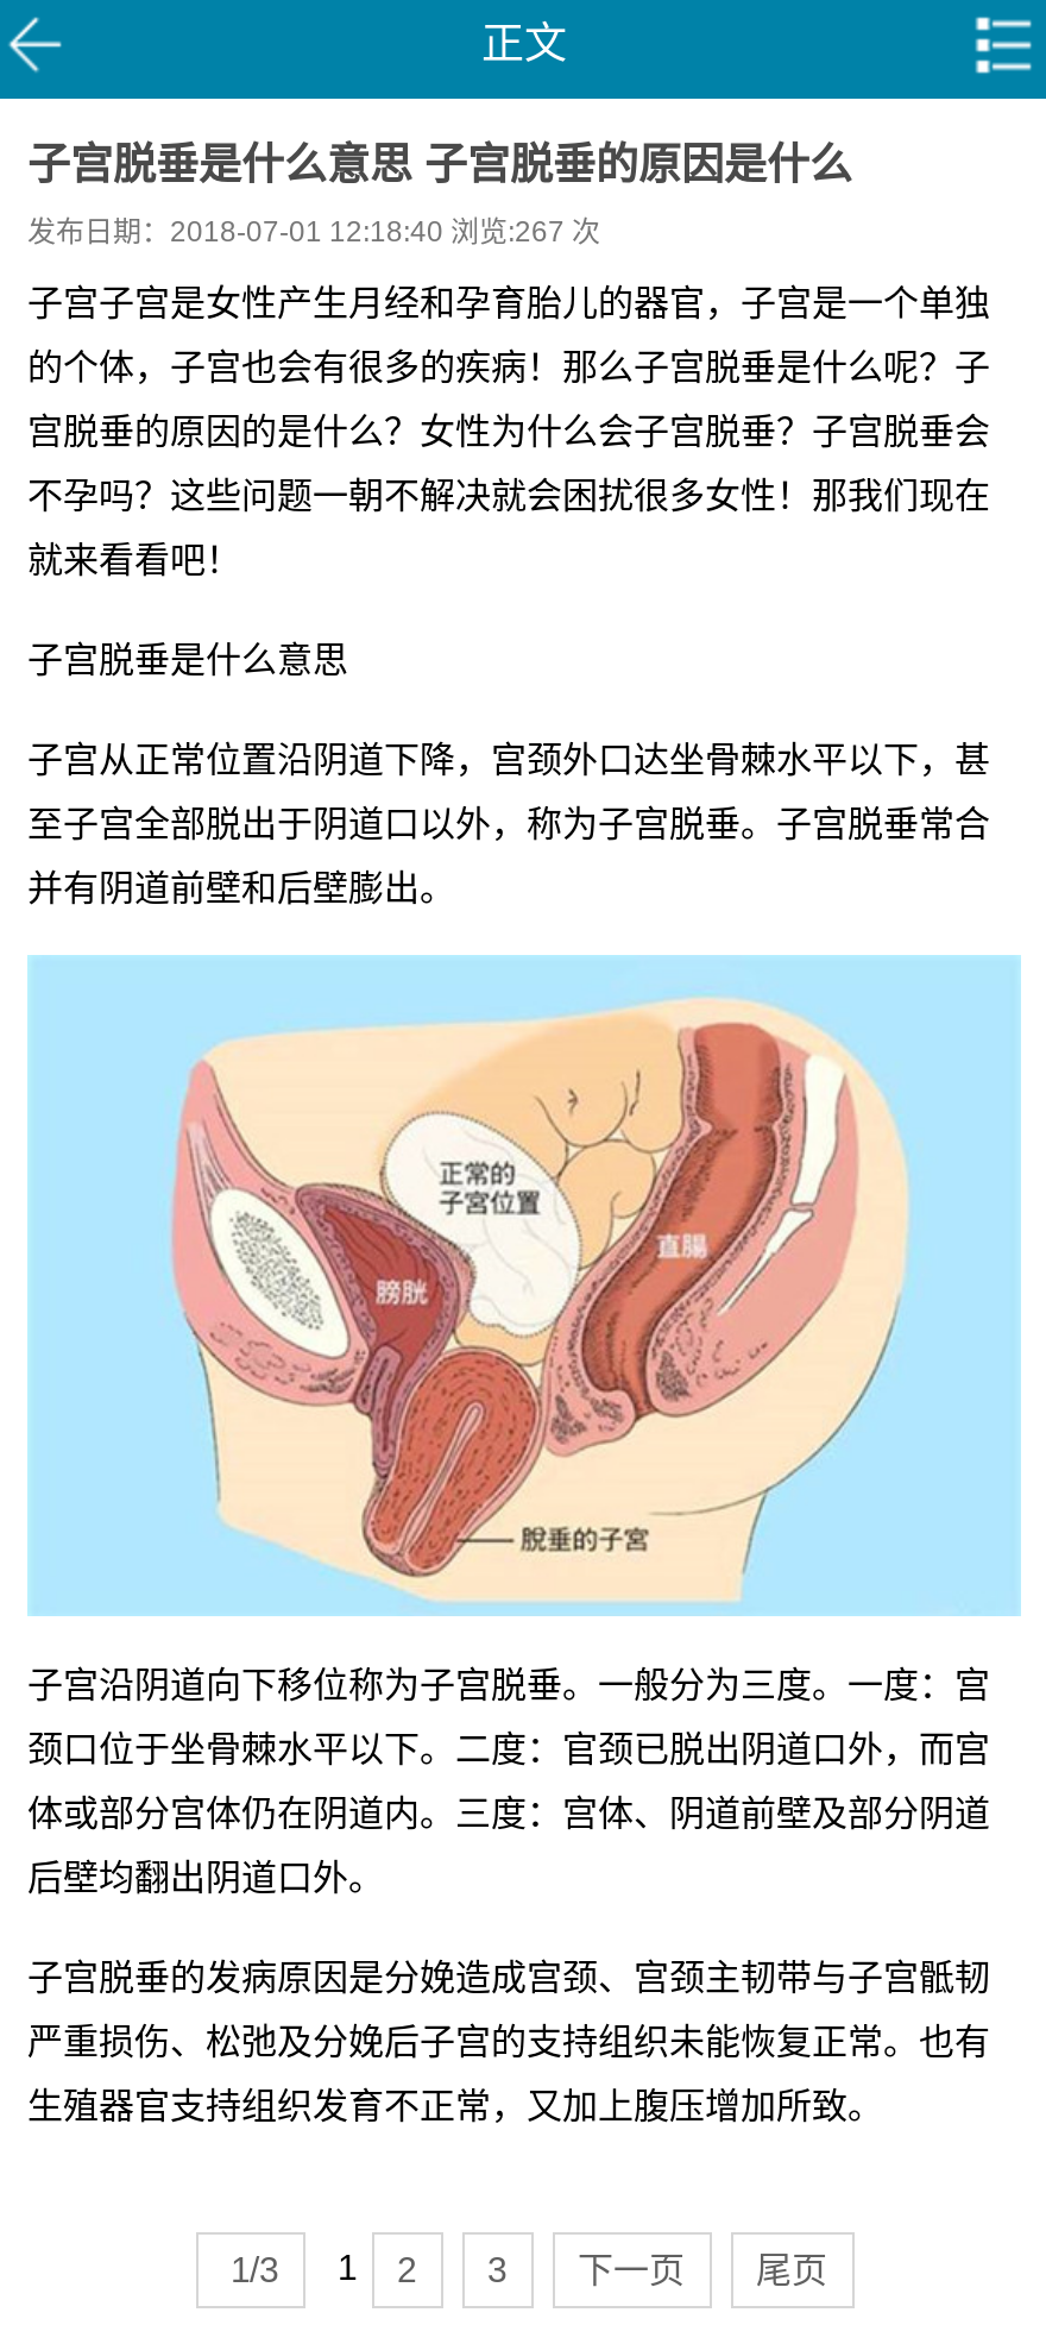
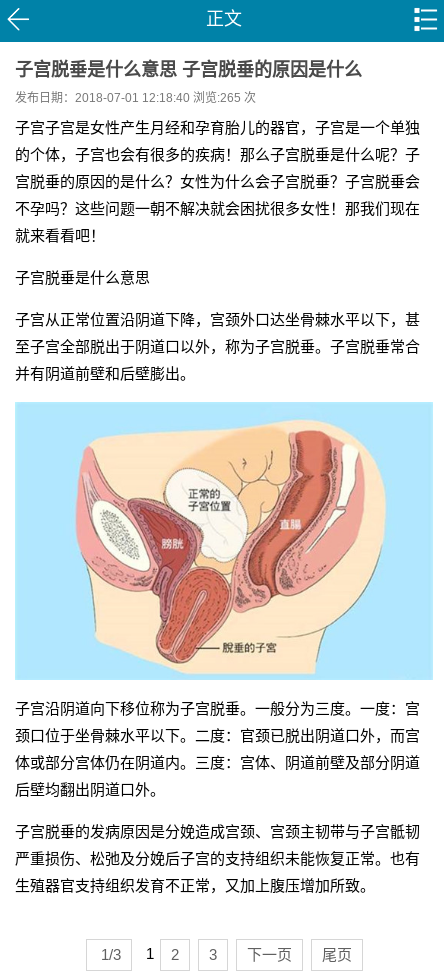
[27,215,600,249] 发布日期：2018-07-01 12:18:40 浏览:267 次 -> [15,91,256,105] 发布日期：2018-07-01 12:18:40 浏览:265 次

